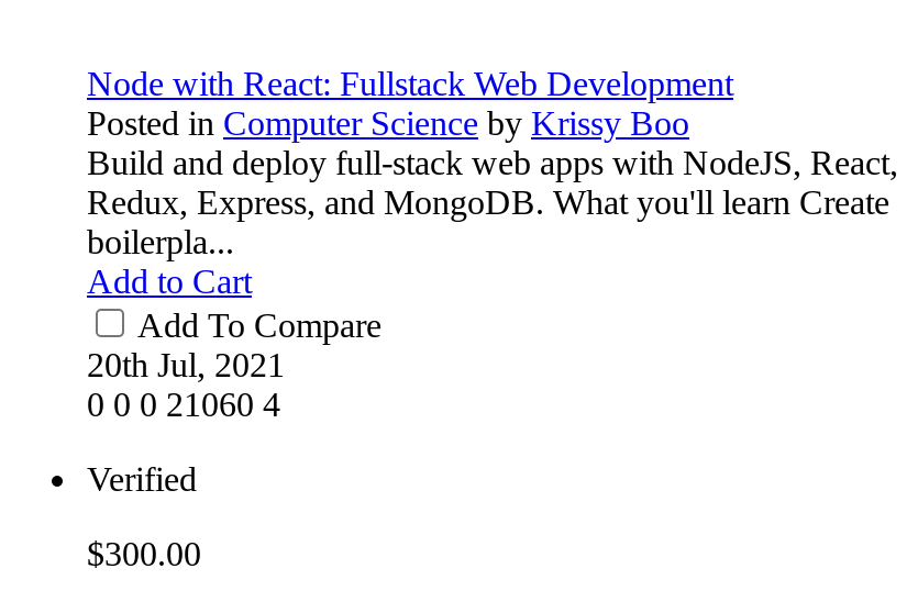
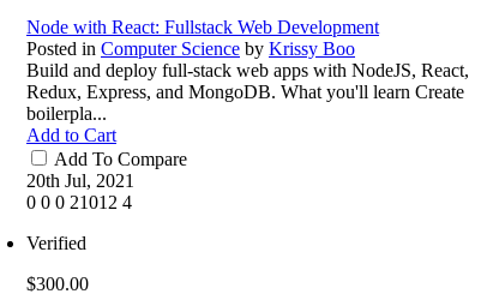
[87,386,280,423] 0 0 0 21060 4 -> [26,192,132,213] 0 0 0 21012 4

